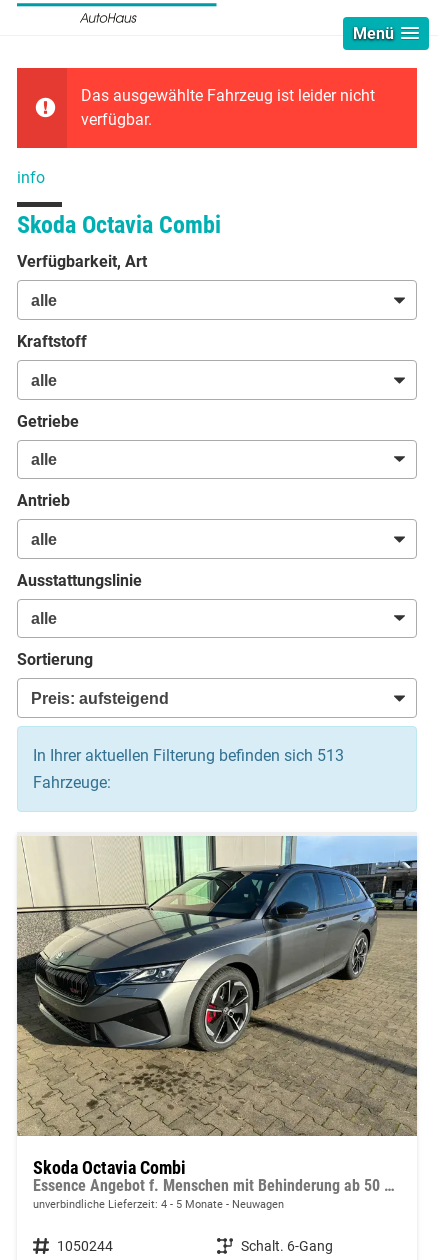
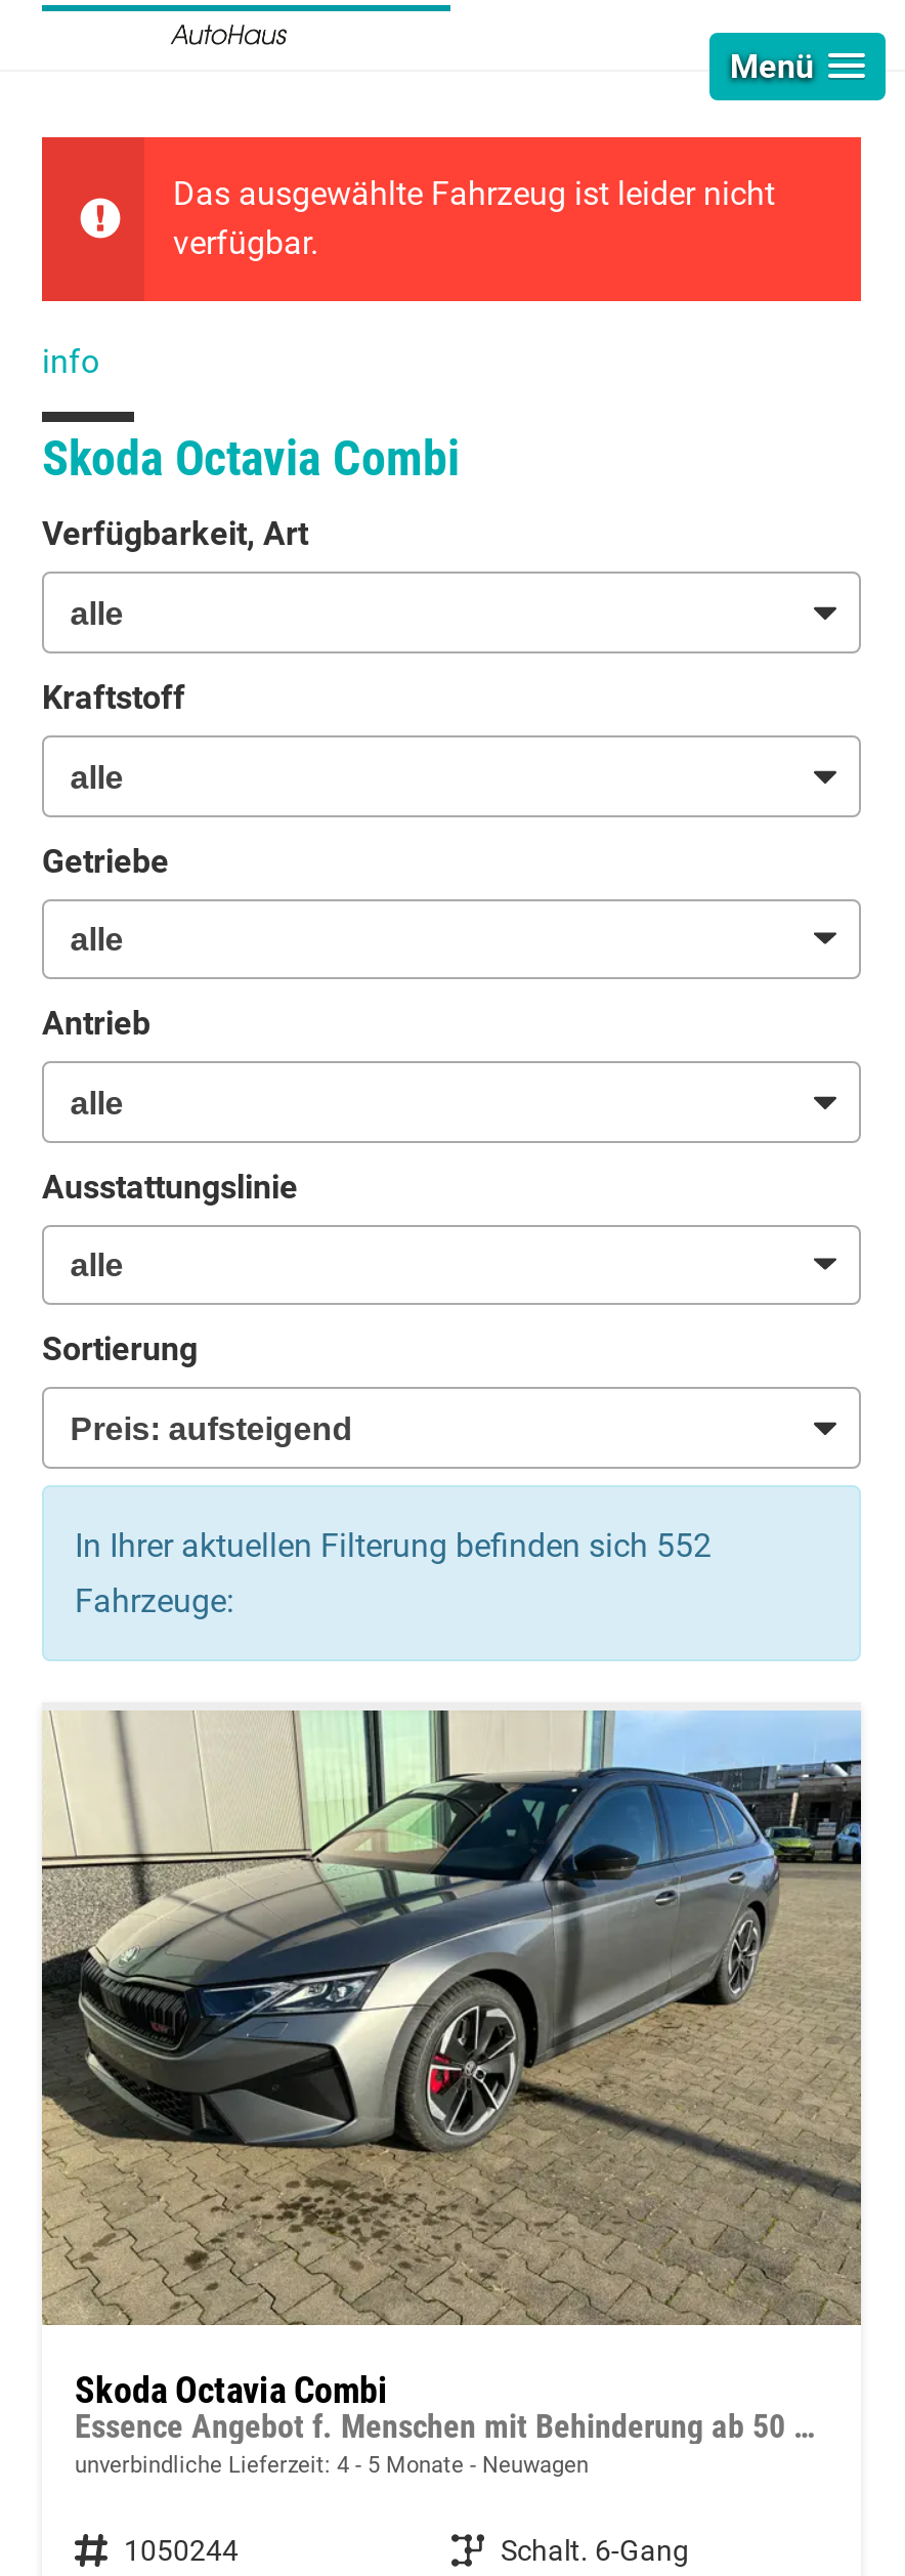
[33,746,344,765] In Ihrer aktuellen Filterung befinden sich 513 -> [75,1526,712,1565] In Ihrer aktuellen Filterung befinden sich 552

